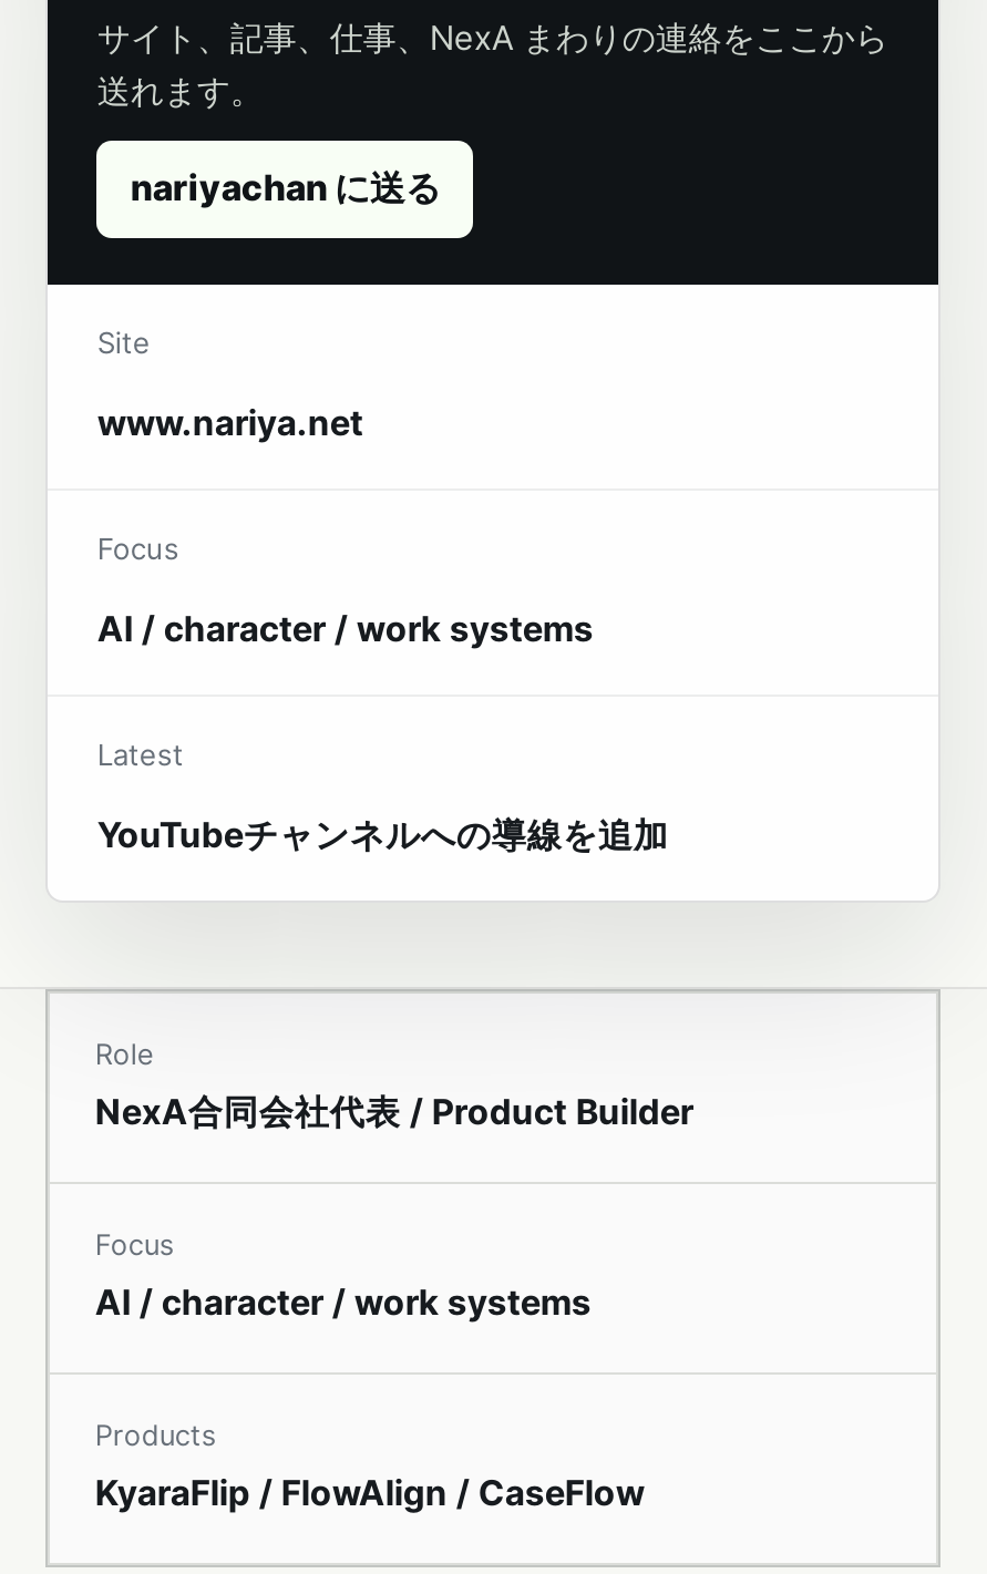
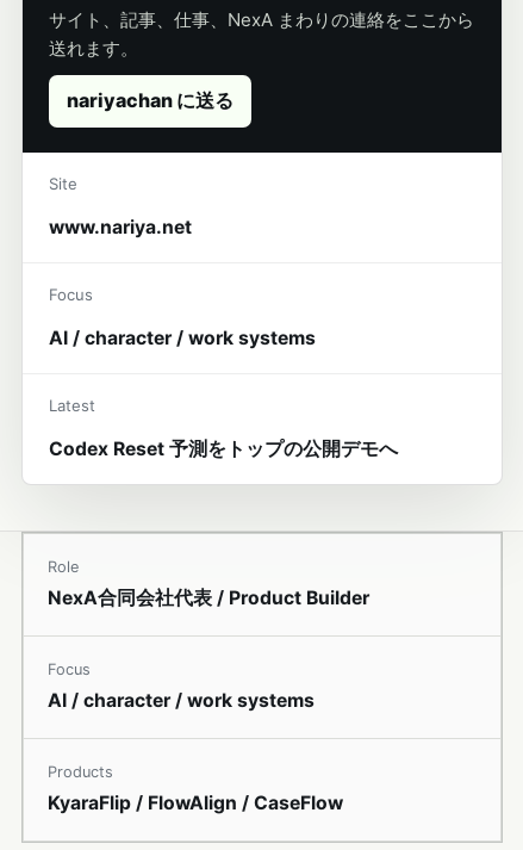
[97,813,669,855] YouTubeチャンネルへの導線を追加 -> [49,438,398,460] Codex Reset 予測をトップの公開デモへ

